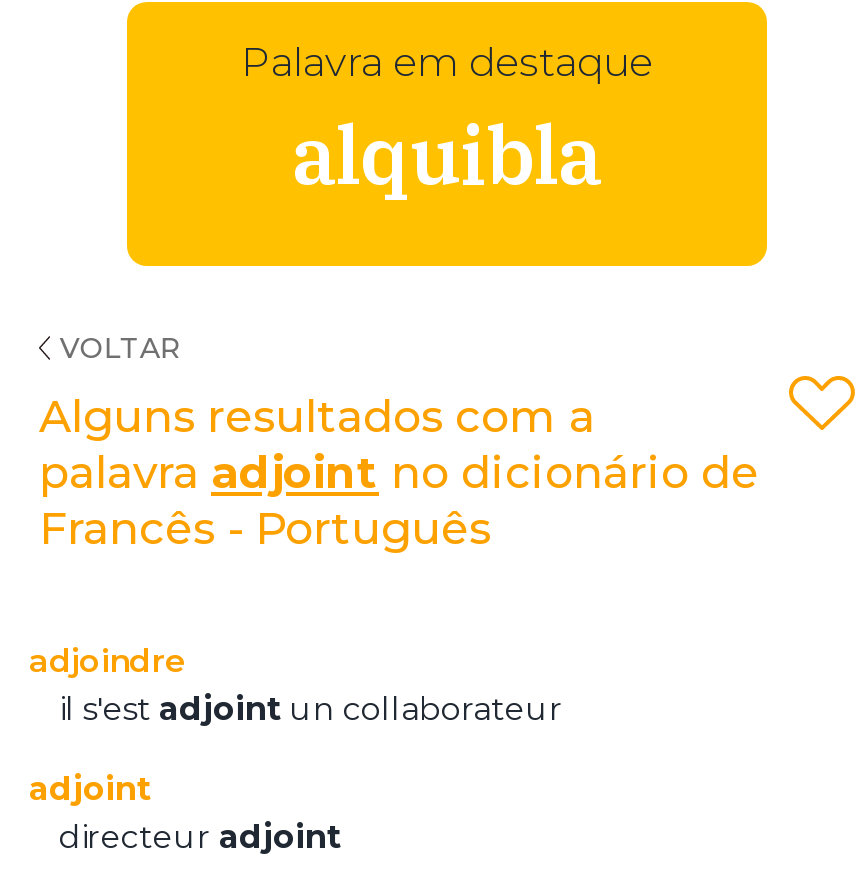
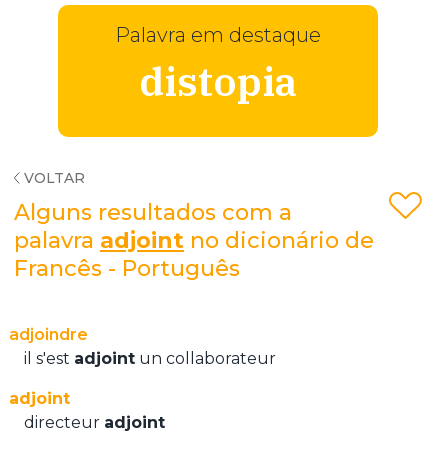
[292,102,602,206] alquibla -> [139,55,297,107] distopia

